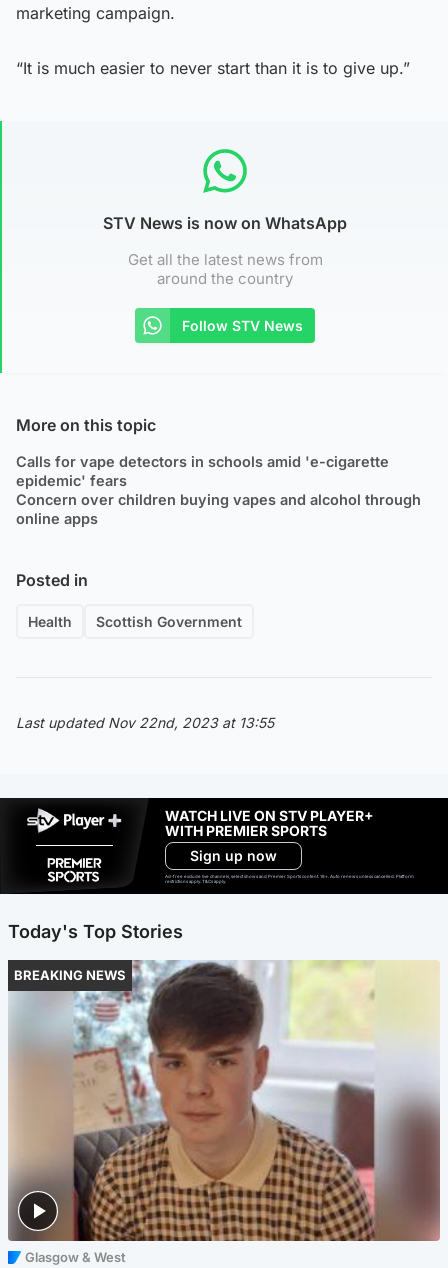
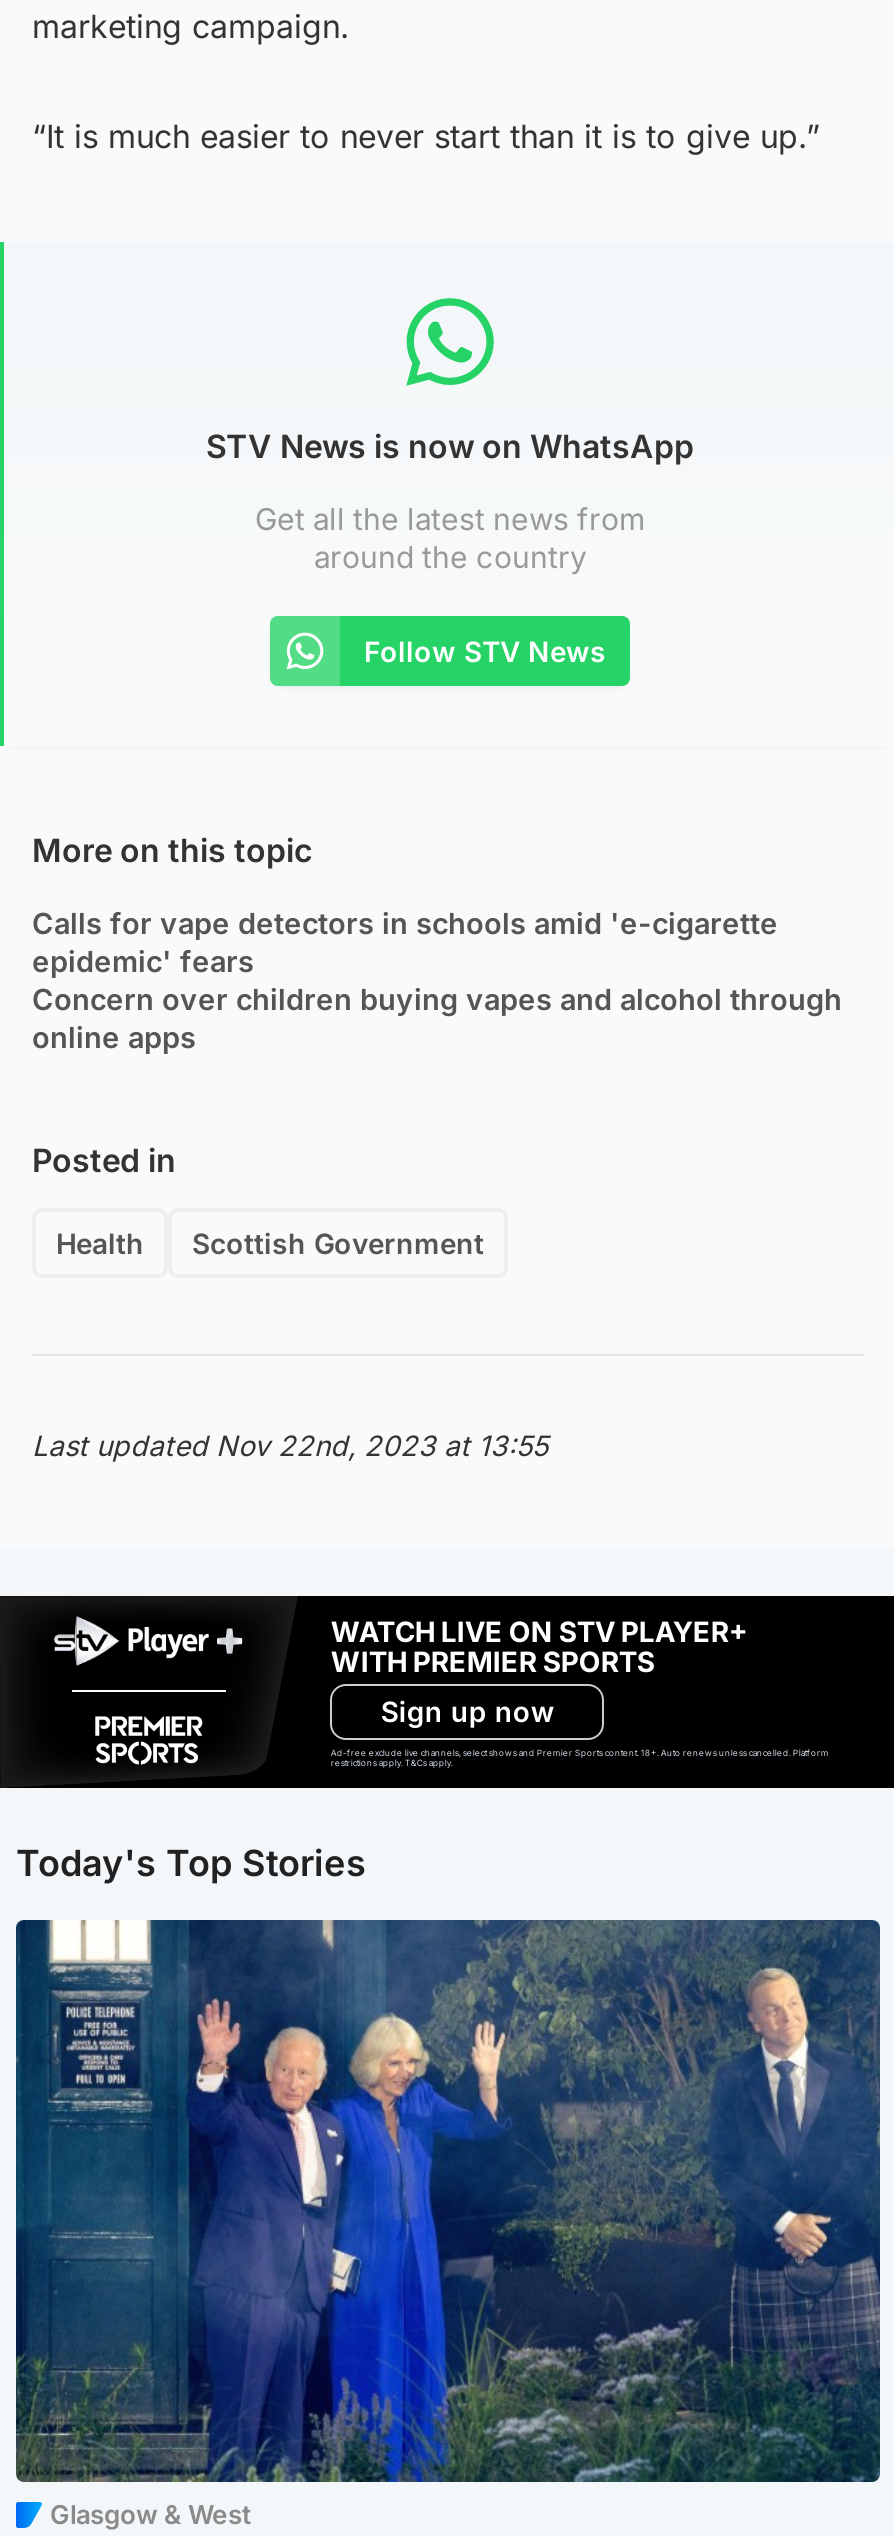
[8,960,441,1242] [image] -> [14,1918,882,2484] [image]
[14,967,126,983] BREAKING NEWS -> none

